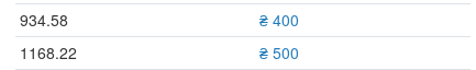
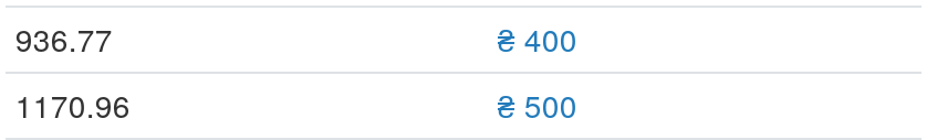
[20,9,69,31] 934.58 -> [15,17,113,61] 936.77
[20,42,77,64] 1168.22 -> [15,83,130,127] 1170.96

